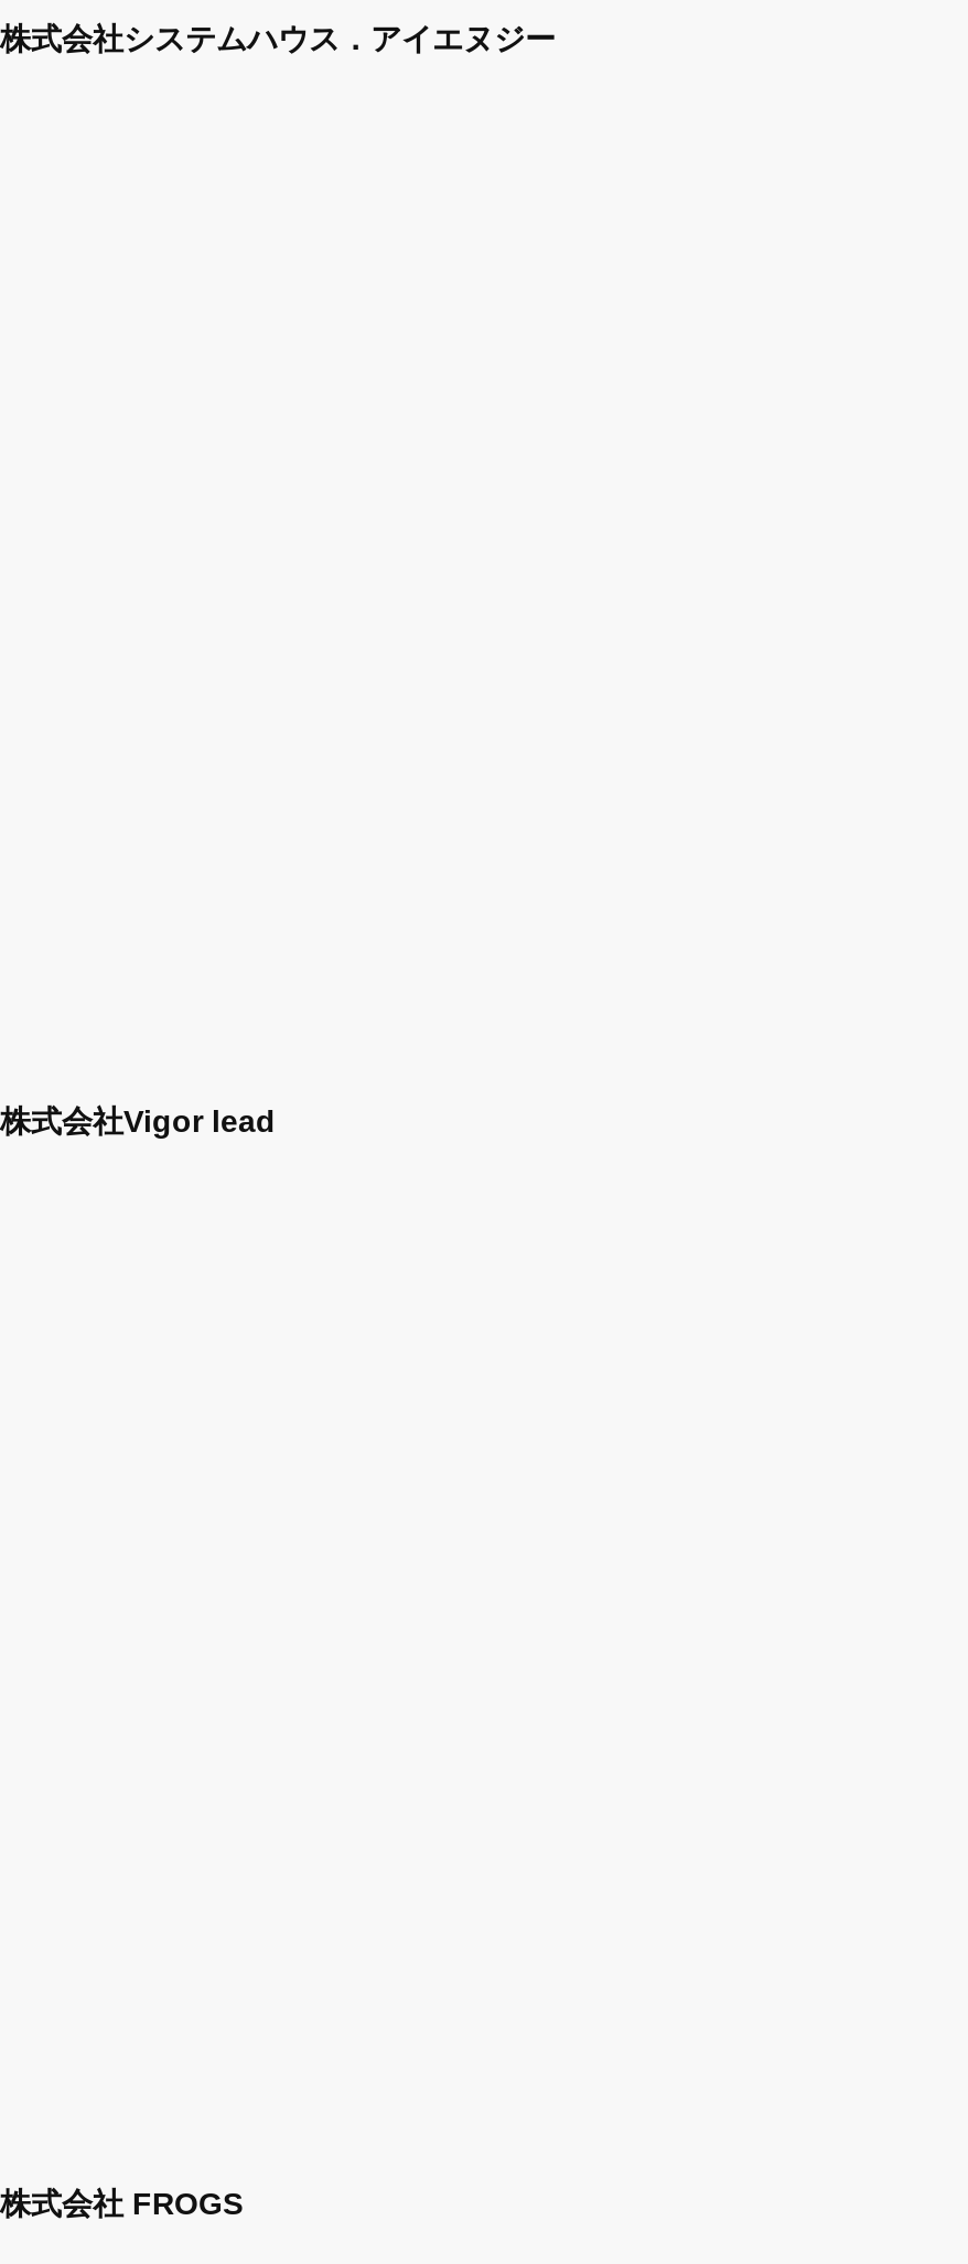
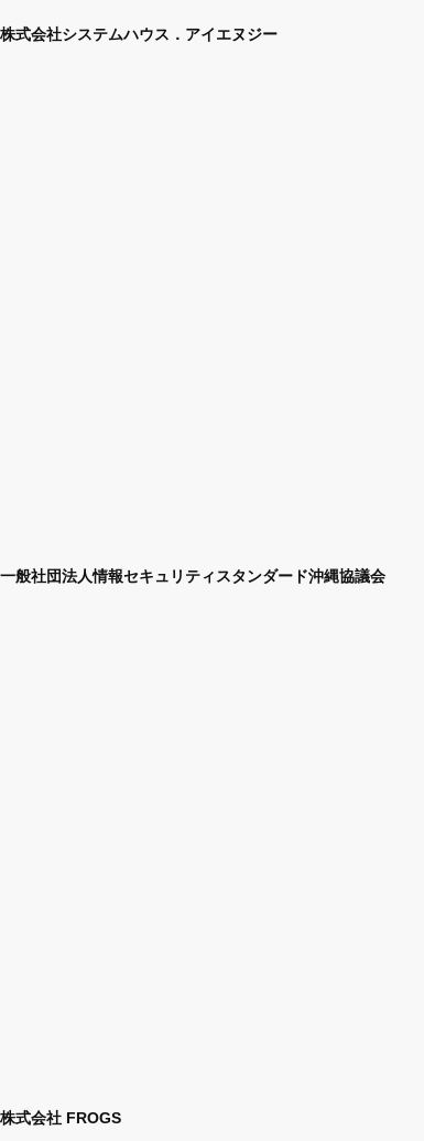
[0,1104,276,1139] 株式会社Vigor lead -> [0,567,385,585] 一般社団法人情報セキュリティスタンダード沖縄協議会

